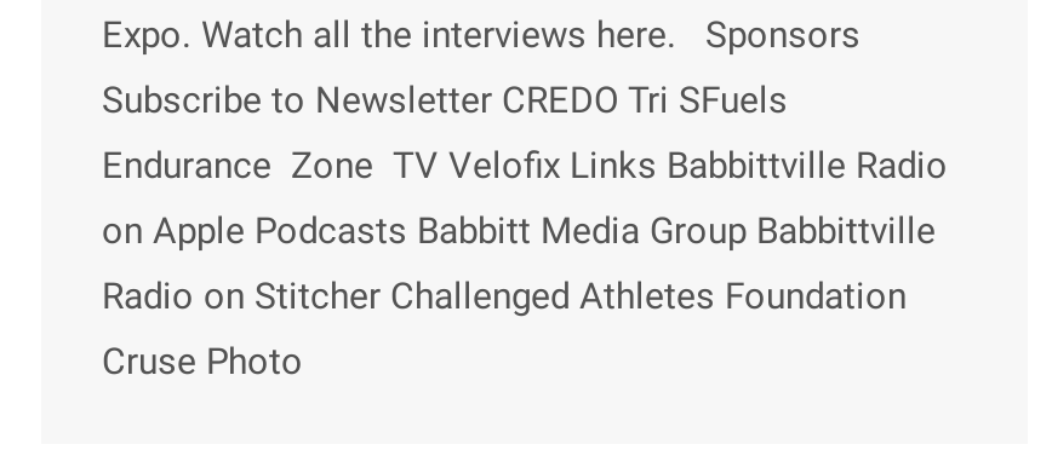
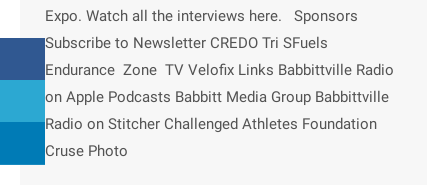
none -> [3,37,46,166] [image]

